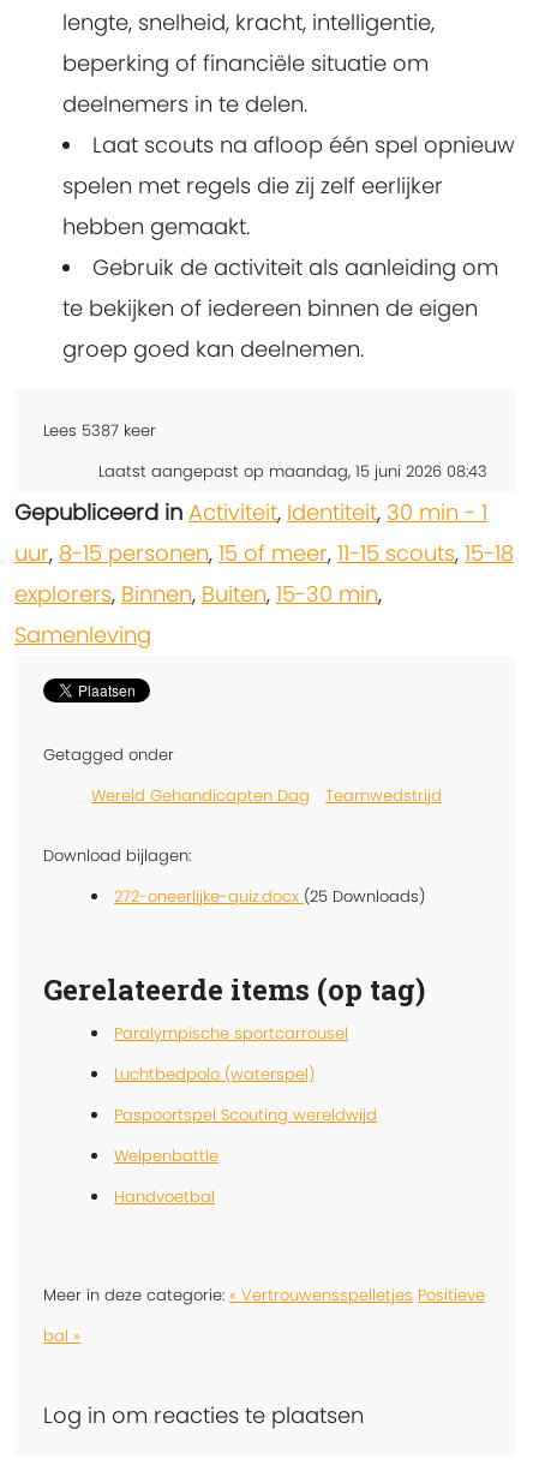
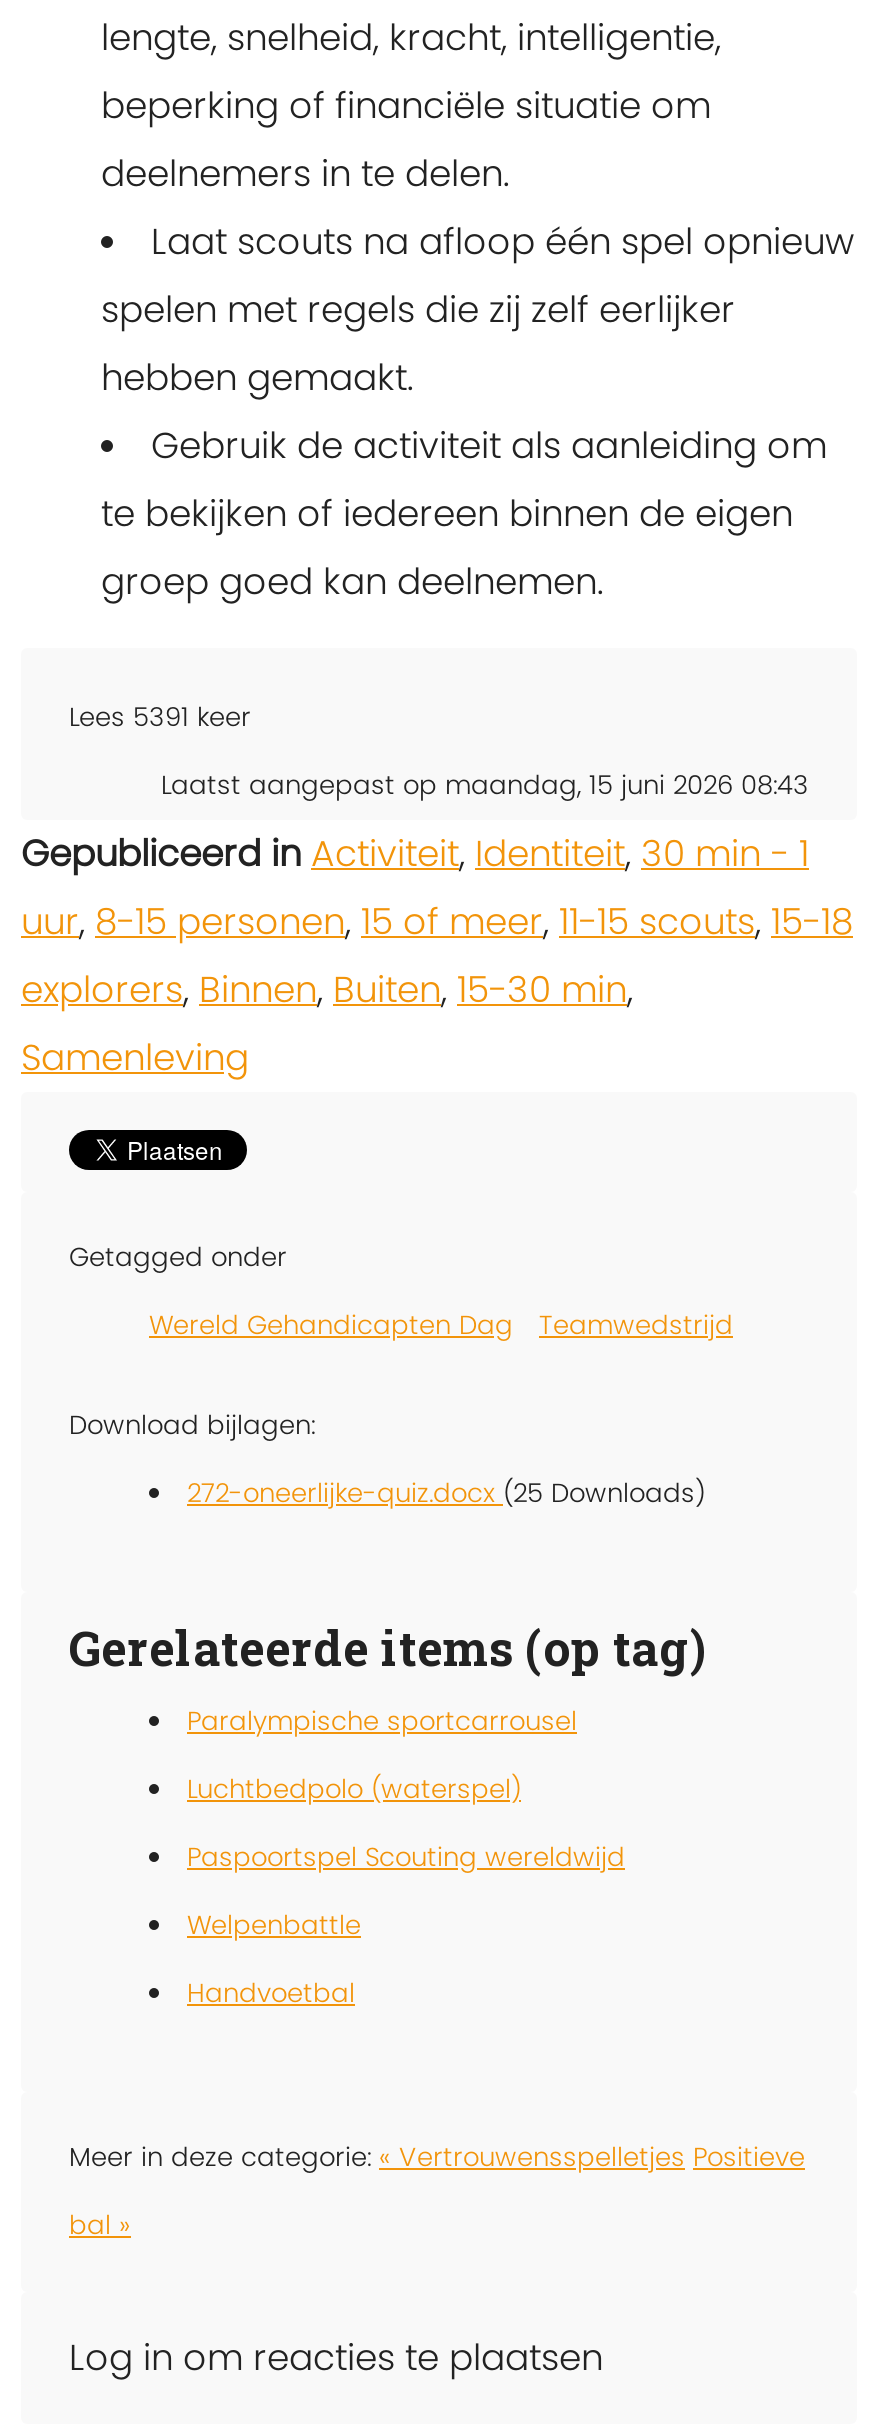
[43,419,156,442] Lees 5387 keer -> [69,697,251,735] Lees 5391 keer

